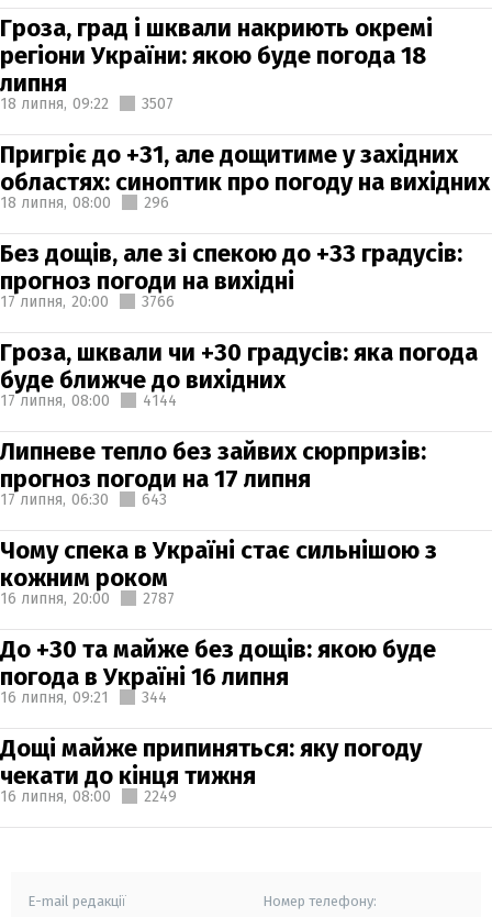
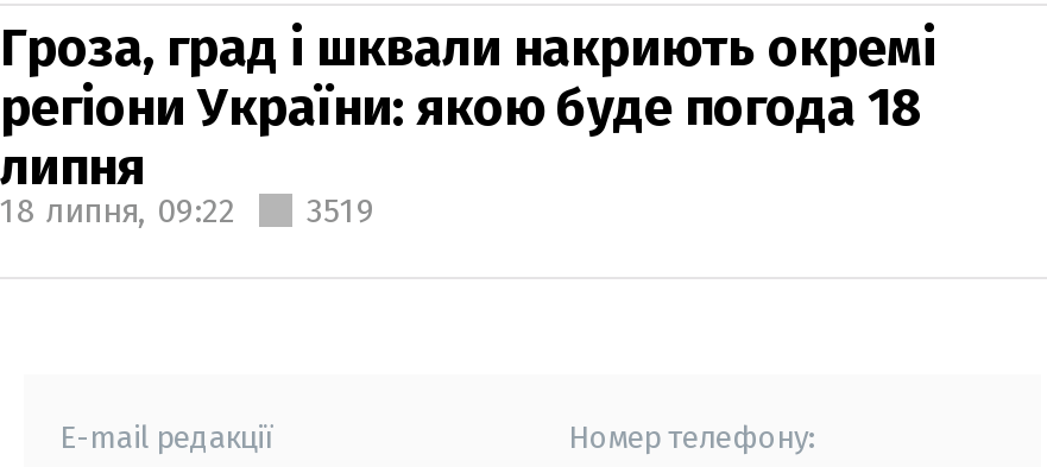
[0,94,490,805] 3507 | Пригріє до +31, але дощитиме у західних | областях: синоптик про погоду на вихідних | 18 липня, 08:00 | 296 | Без дощів, але зі спекою до +33 градусів: | прогноз погоди на вихідні | 17 липня, 20:00 | 3766 | Гроза, шквали чи +30 градусів: яка погода | буде ближче до вихідних | 17 липня, 08:00 | 4144 | Липневе тепло без зайвих сюрпризів: | прогноз погоди на 17 липня | 17 липня, 06:30 | 643 | Чому спека в Україні стає сильнішою з | кожним роком | 16 липня, 20:00 | 2787 | До +30 та майже без дощів: якою буде | погода в Україні 16 липня | 16 липня, 09:21 | 344 | Дощі майже припиняться: яку погоду | чекати до кінця тижня | 16 липня, 08:00 | 2249 -> [307,190,376,231] 3519

